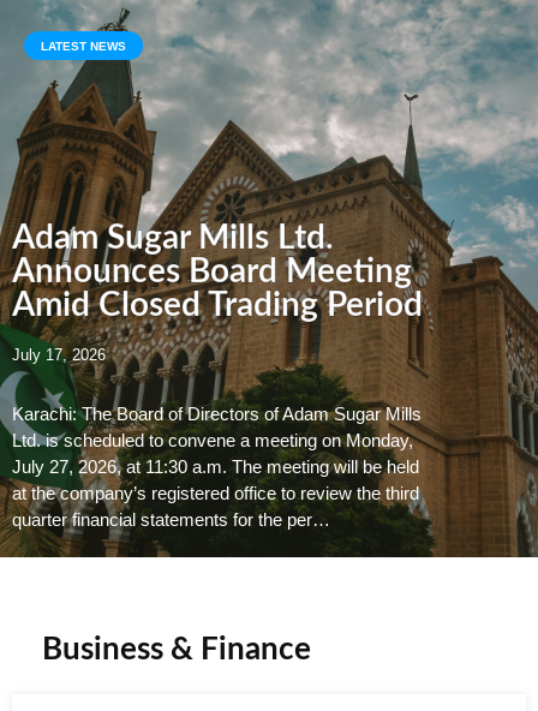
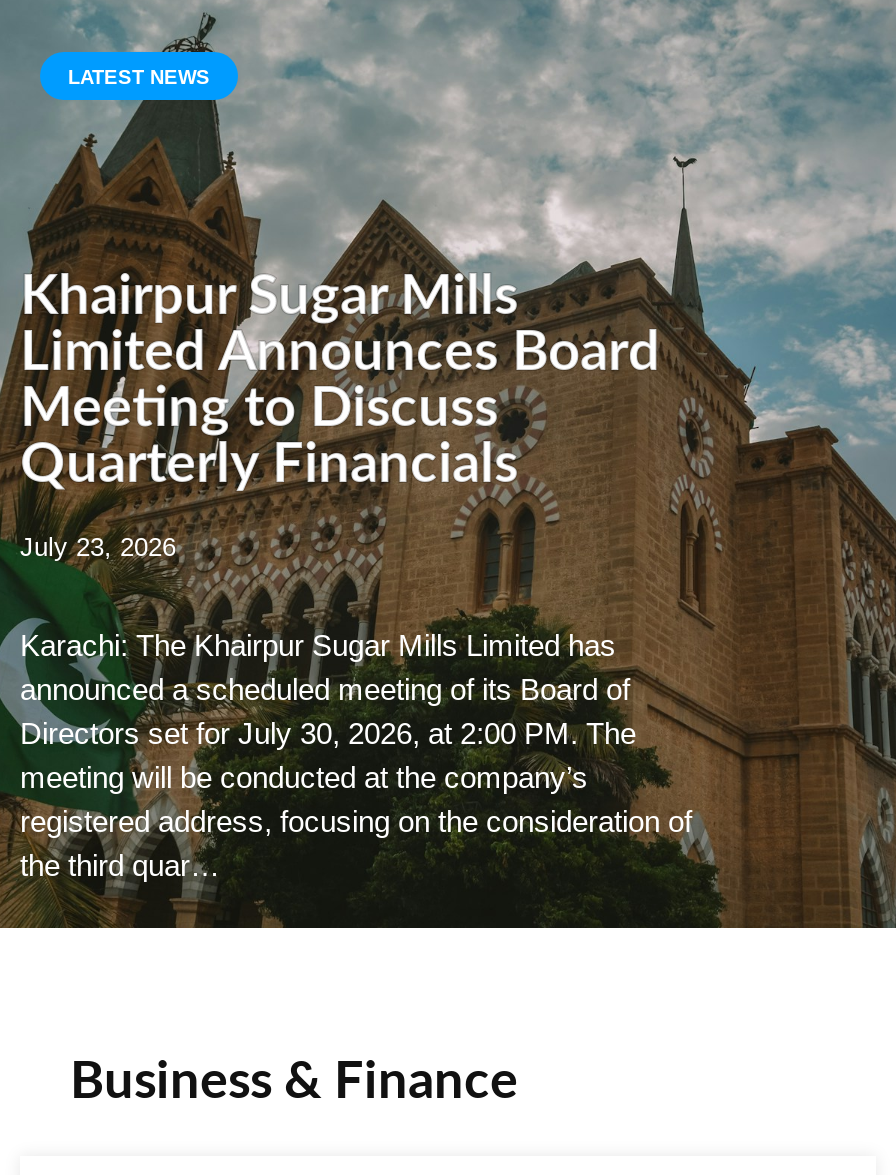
[12,221,423,322] Adam Sugar Mills Ltd. | Announces Board Meeting | Amid Closed Trading Period -> [20,269,660,493] Khairpur Sugar Mills | Limited Announces Board | Meeting to Discuss | Quarterly Financials
[12,346,106,364] July 17, 2026 -> [20,533,176,563] July 23, 2026
[12,404,422,530] Karachi: The Board of Directors of Adam Sugar Mills | Ltd. is scheduled to convene a meeting on Monday, | July 27, 2026, at 11:30 a.m. The meeting will be held | at the company’s registered office to review the third | quarter financial statements for the per… -> [20,629,692,883] Karachi: The Khairpur Sugar Mills Limited has | announced a scheduled meeting of its Board of | Directors set for July 30, 2026, at 2:00 PM. The | meeting will be conducted at the company’s | registered address, focusing on the consideration of | the third quar…

